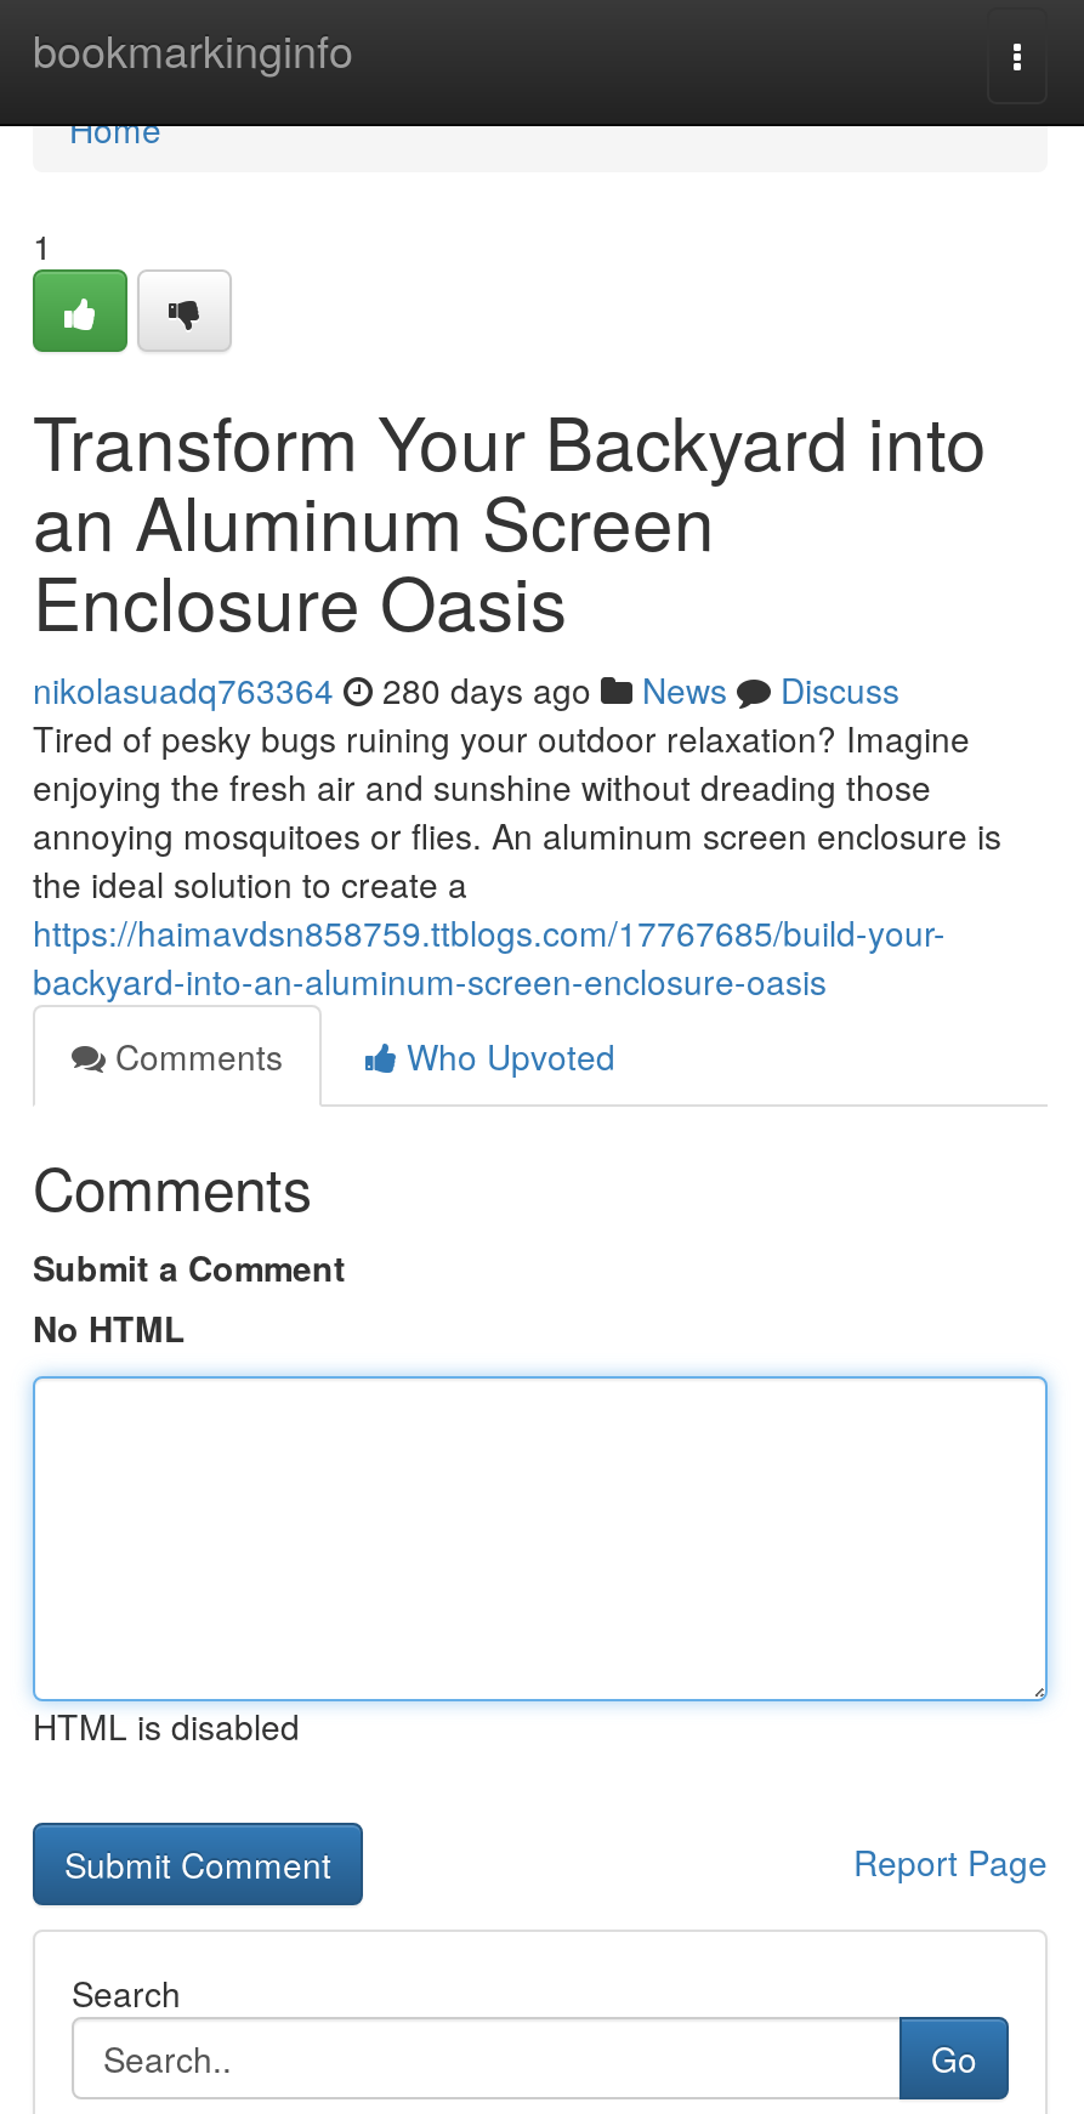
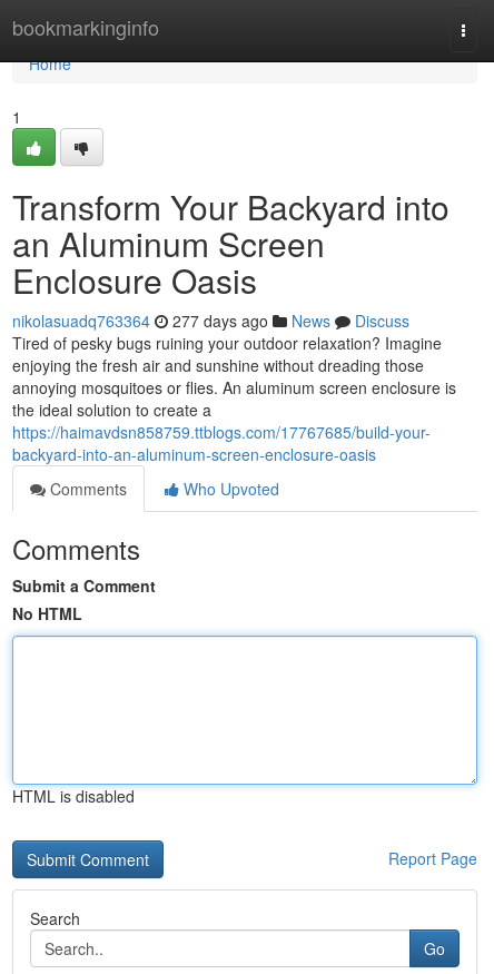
[33,665,899,714] nikolasuadq763364 280 days ago News Discuss -> [12,309,409,332] nikolasuadq763364 277 days ago News Discuss

